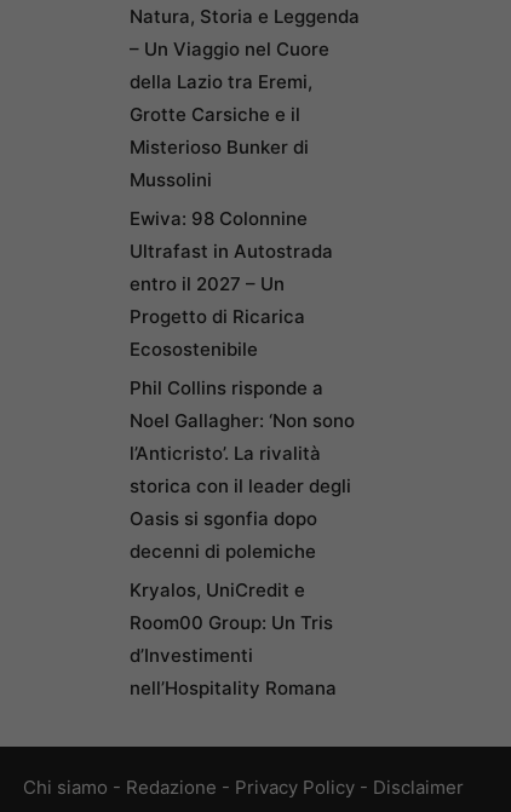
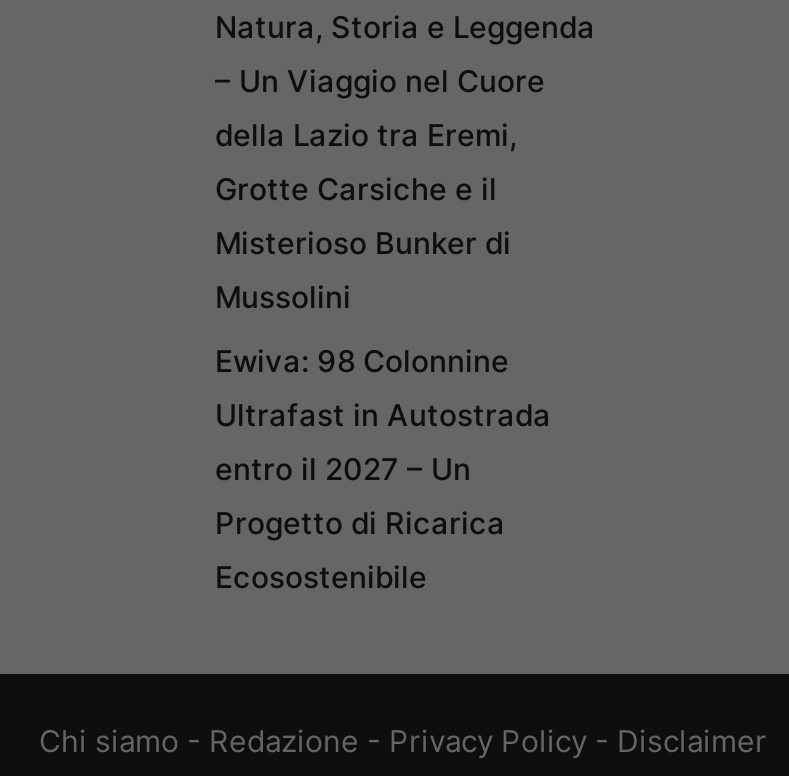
[130,377,355,700] Phil Collins risponde a | Noel Gallagher: ‘Non sono | l’Anticristo’. La rivalità | storica con il leader degli | Oasis si sgonfia dopo | decenni di polemiche | Kryalos, UniCredit e | Room00 Group: Un Tris | d’Investimenti | nell’Hospitality Romana -> none

